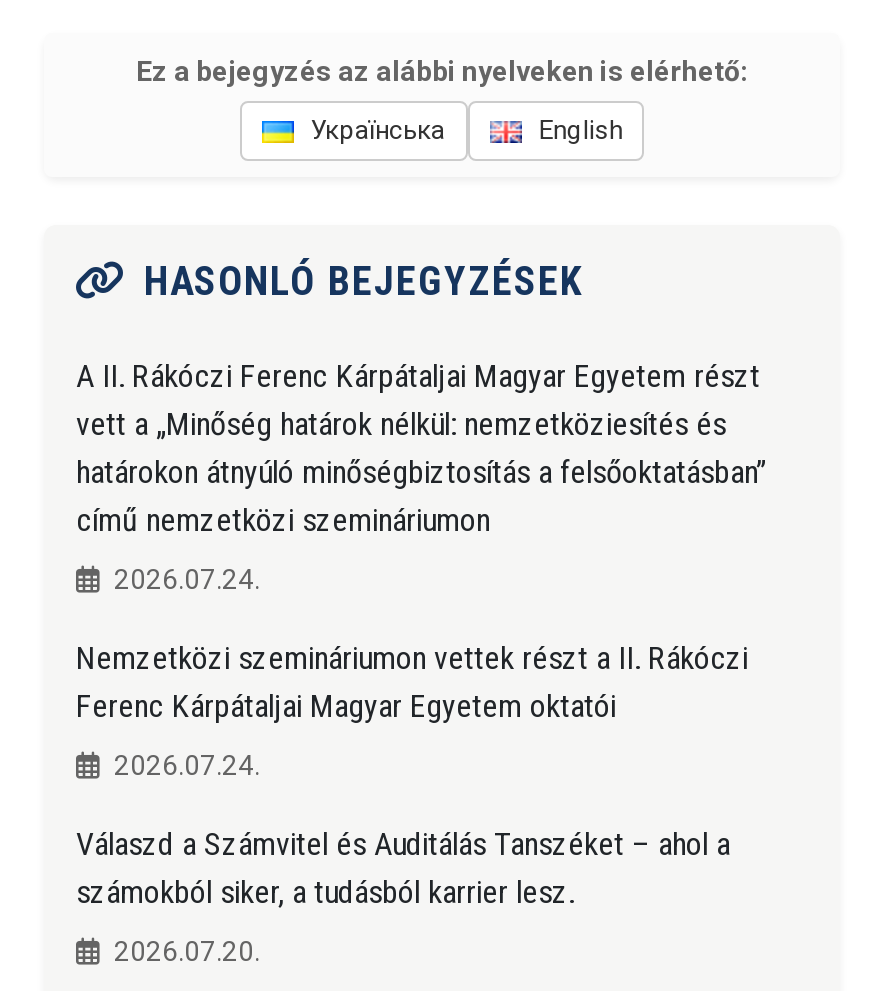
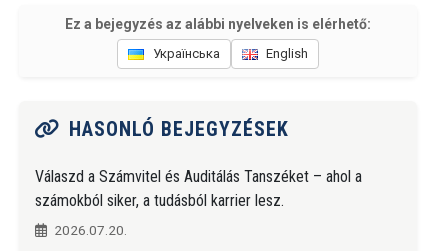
[76,357,766,781] A II. Rákóczi Ferenc Kárpátaljai Magyar Egyetem részt | vett a „Minőség határok nélkül: nemzetköziesítés és | határokon átnyúló minőségbiztosítás a felsőoktatásban” | című nemzetközi szemináriumon | 2026.07.24. | Nemzetközi szemináriumon vettek részt a II. Rákóczi | Ferenc Kárpátaljai Magyar Egyetem oktatói | 2026.07.24. -> none

